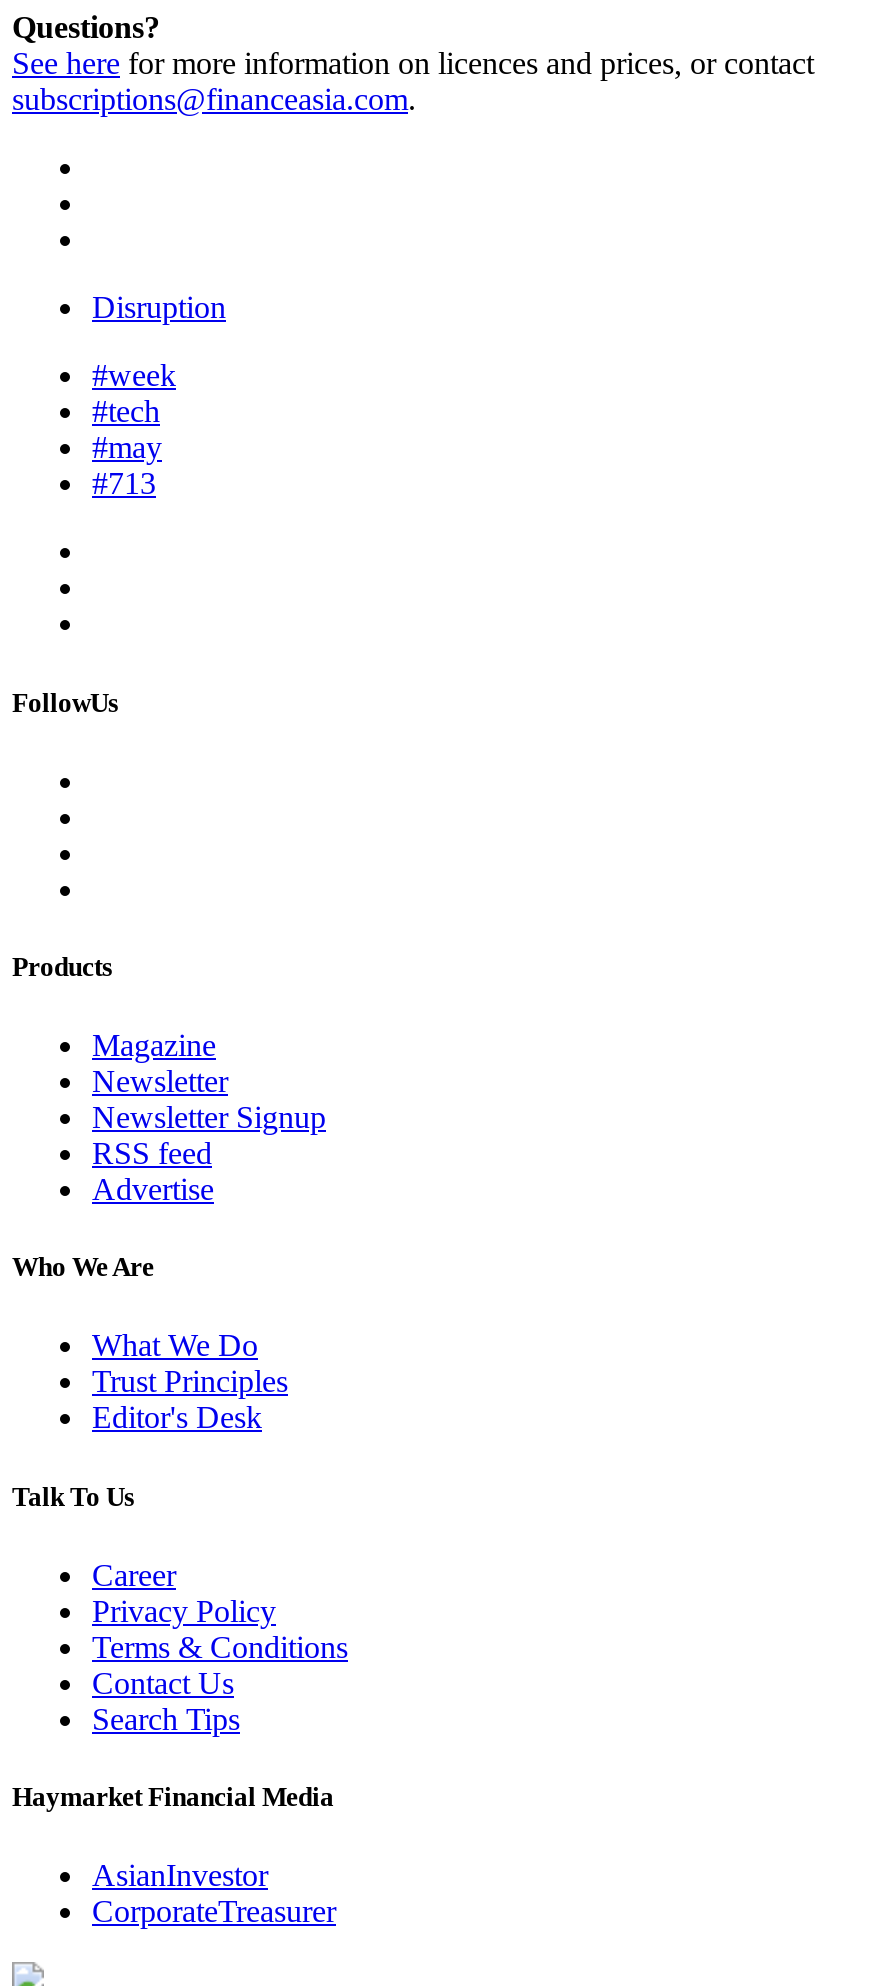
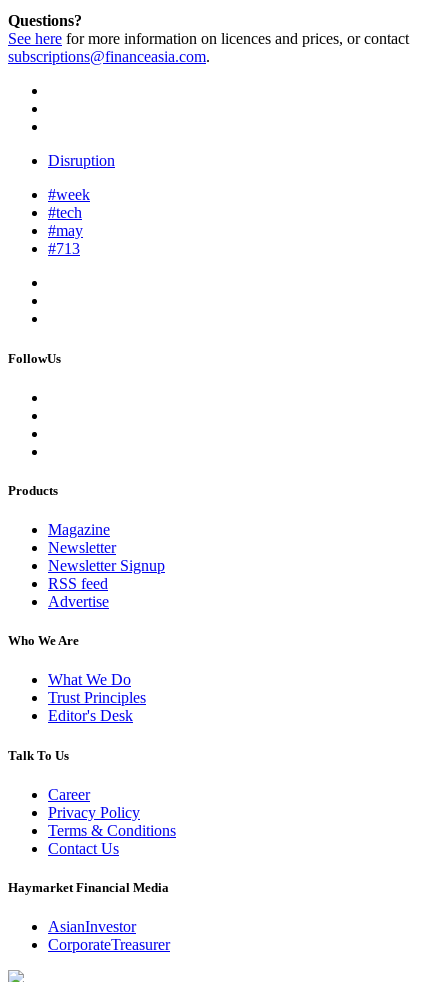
[92,1702,240,1736] Search Tips -> none

